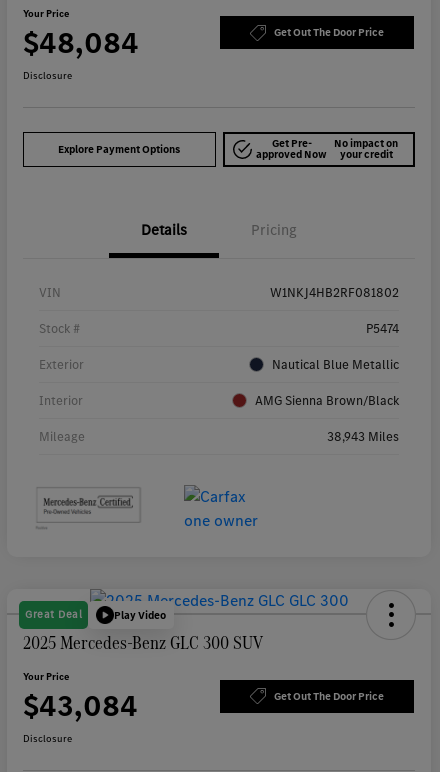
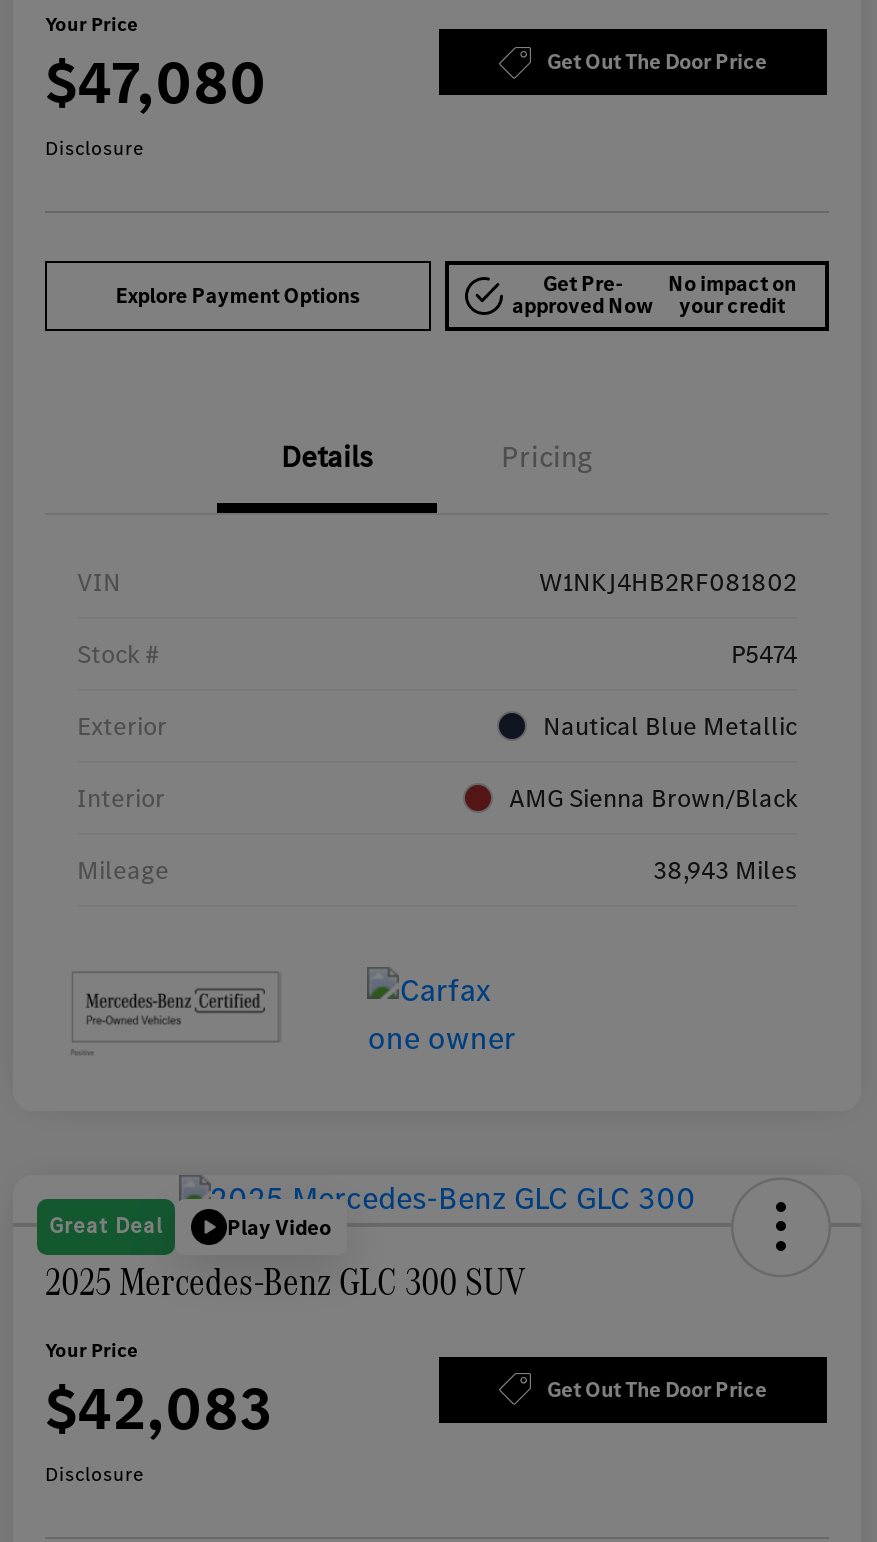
[23,23,139,63] $48,084 -> [45,43,267,123] $47,080
[23,686,138,726] $43,084 -> [45,1370,273,1450] $42,083

